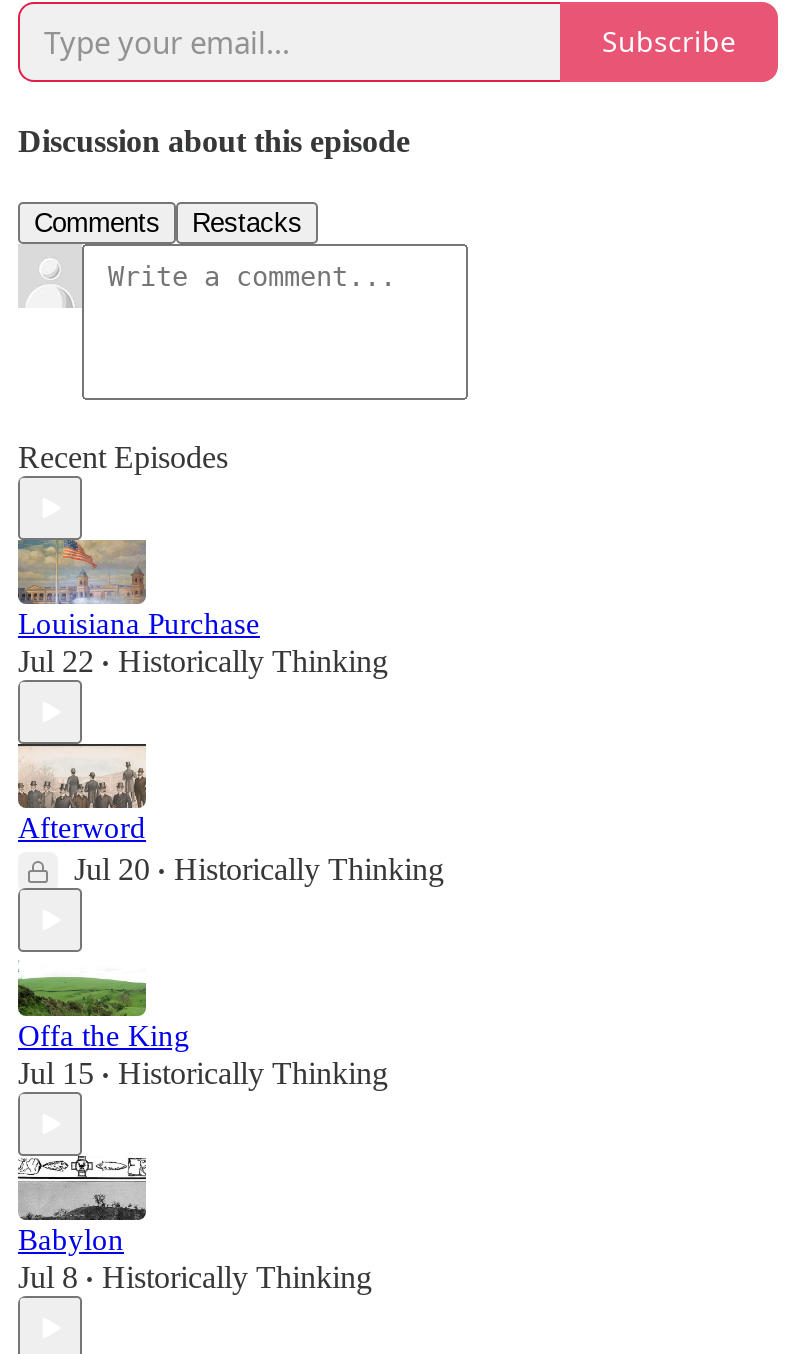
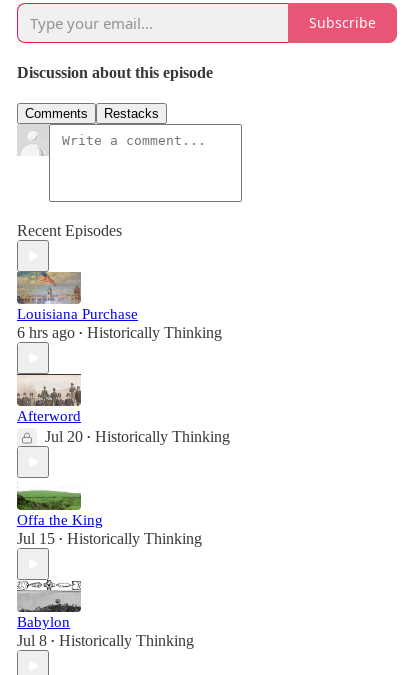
[18,644,388,678] Jul 22 • Historically Thinking -> [17,324,222,341] 6 hrs ago • Historically Thinking

